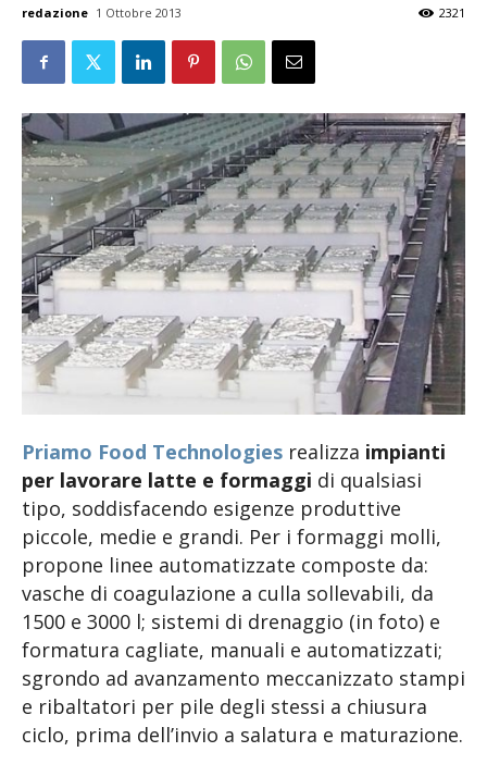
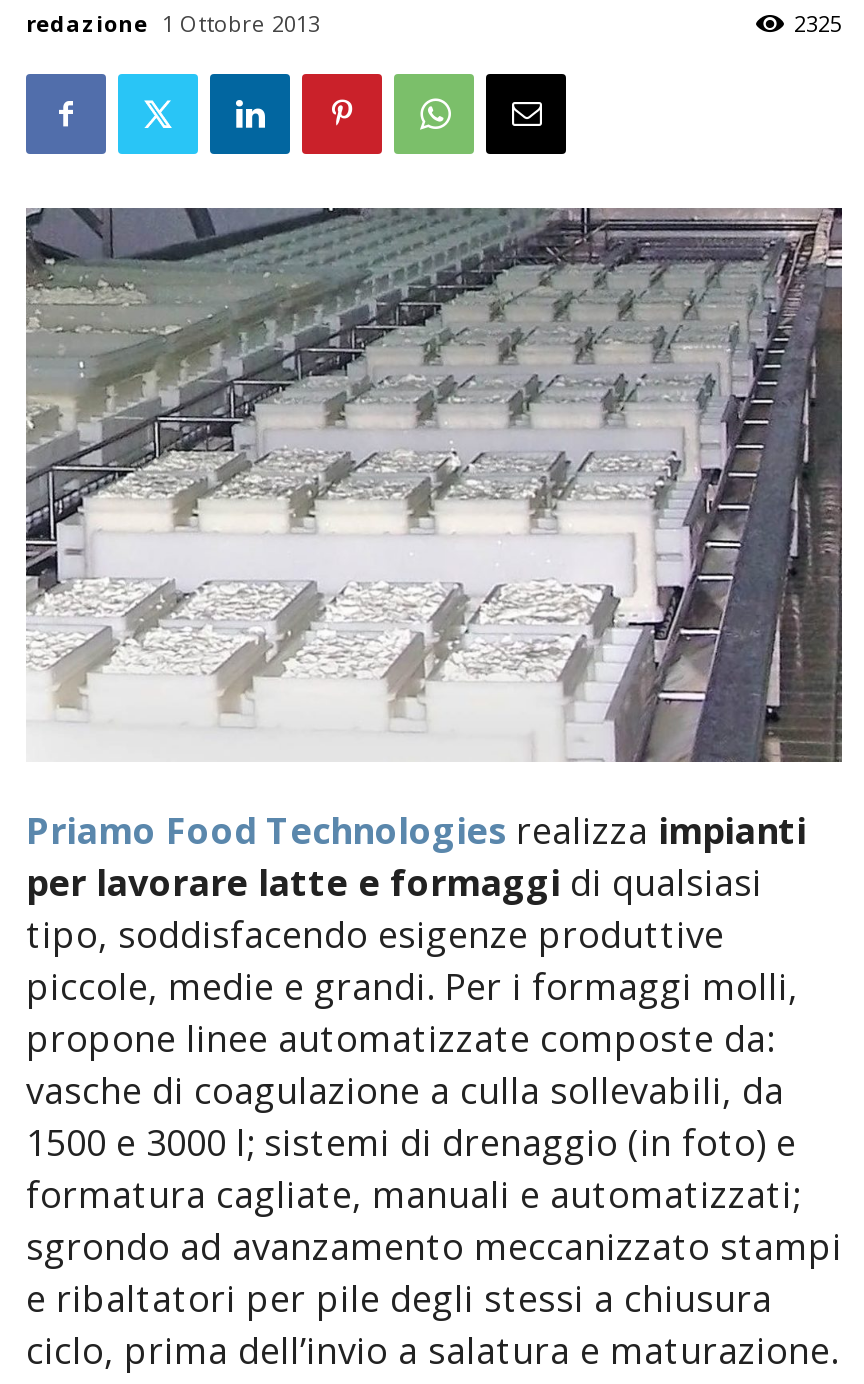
[439,4,465,21] 2321 -> [794,8,842,38] 2325

